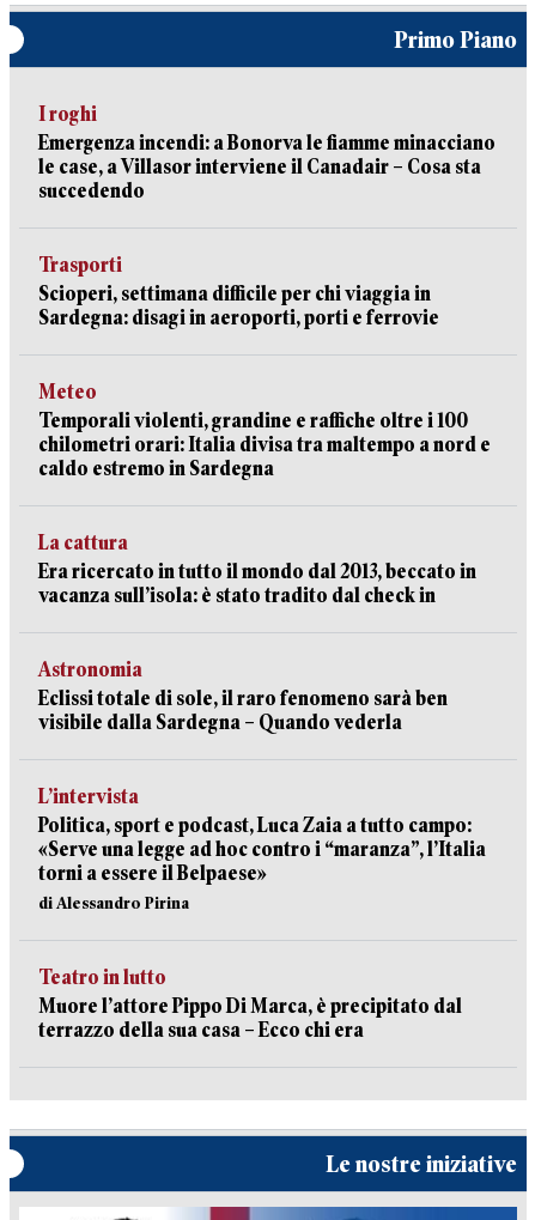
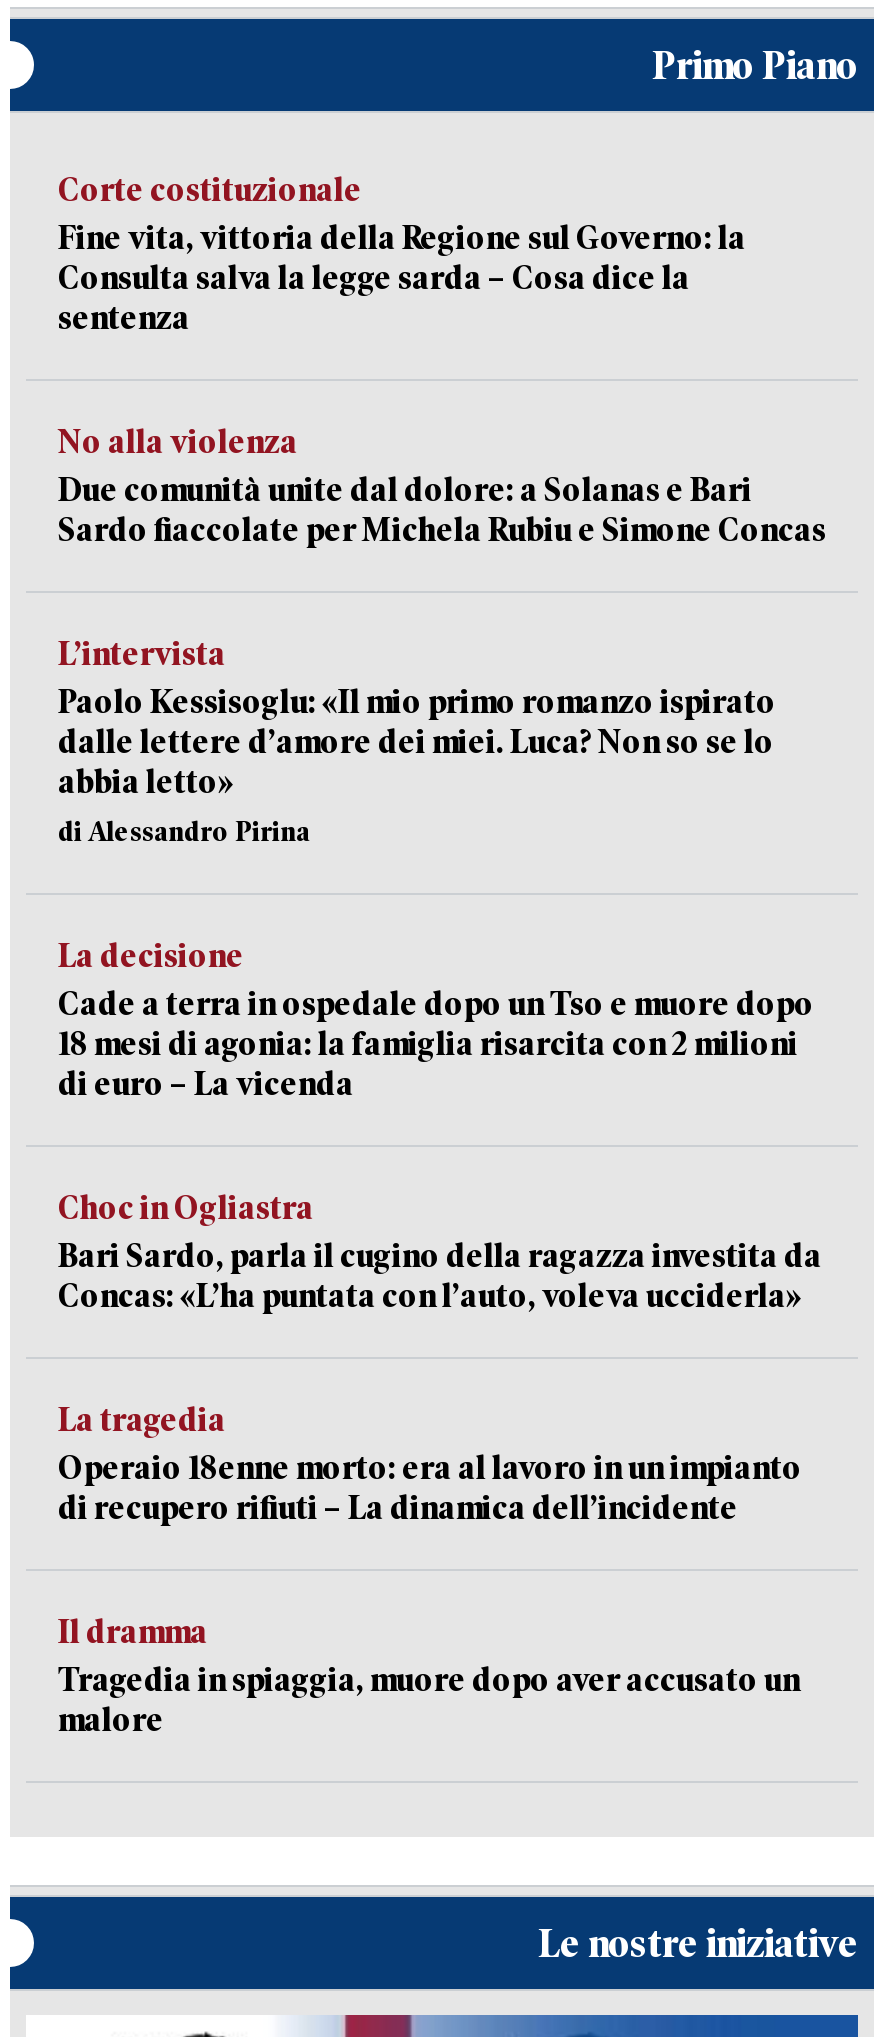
[38,103,496,734] I roghi | Emergenza incendi: a Bonorva le fiamme minacciano | le case, a Villasor interviene il Canadair – Cosa sta | succedendo | Trasporti | Scioperi, settimana difficile per chi viaggia in | Sardegna: disagi in aeroporti, porti e ferrovie | Meteo | Temporali violenti, grandine e raffiche oltre i 100 | chilometri orari: Italia divisa tra maltempo a nord e | caldo estremo in Sardegna | La cattura | Era ricercato in tutto il mondo dal 2013, beccato in | vacanza sull’isola: è stato tradito dal check in | Astronomia | Eclissi totale di sole, il raro fenomeno sarà ben | visibile dalla Sardegna – Quando vederla -> [58,171,826,549] Corte costituzionale | Fine vita, vittoria della Regione sul Governo: la | Consulta salva la legge sarda – Cosa dice la | sentenza | No alla violenza | Due comunità unite dal dolore: a Solanas e Bari | Sardo fiaccolate per Michela Rubiu e Simone Concas
moved [38,785,139,808] -> [58,635,226,673]: L’intervista
[38,814,486,885] Politica, sport e podcast, Luca Zaia a tutto campo: | «Serve una legge ad hoc contro i “maranza”, l’Italia | torni a essere il Belpaese» -> [58,683,776,801] Paolo Kessisoglu: «Il mio primo romanzo ispirato | dalle lettere d’amore dei miei. Luca? Non so se lo | abbia letto»
moved [38,893,189,912] -> [58,815,310,847]: di Alessandro Pirina
[38,966,462,1042] Teatro in lutto | Muore l’attore Pippo Di Marca, è precipitato dal | terrazzo della sua casa – Ecco chi era -> [58,937,822,1739] La decisione | Cade a terra in ospedale dopo un Tso e muore dopo | 18 mesi di agonia: la famiglia risarcita con 2 milioni | di euro – La vicenda | Choc in Ogliastra | Bari Sardo, parla il cugino della ragazza investita da | Concas: «L’ha puntata con l’auto, voleva ucciderla» | La tragedia | Operaio 18enne morto: era al lavoro in un impianto | di recupero rifiuti – La dinamica dell’incidente | Il dramma | Tragedia in spiaggia, muore dopo aver accusato un | malore

